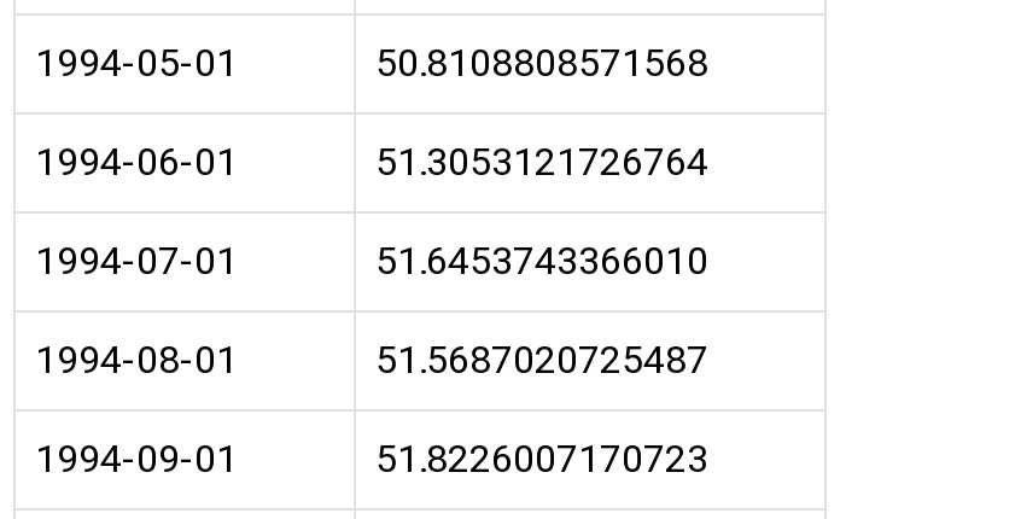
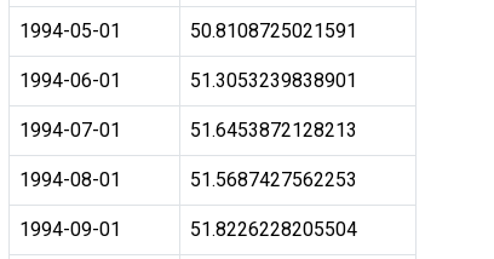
[375,40,708,86] 50.8108808571568 -> [190,19,357,42] 50.8108725021591
[375,139,708,185] 51.3053121726764 -> [190,69,357,92] 51.3053239838901
[375,238,708,284] 51.6453743366010 -> [190,119,357,142] 51.6453872128213
[375,337,708,383] 51.5687020725487 -> [190,168,357,191] 51.5687427562253
[375,436,708,482] 51.8226007170723 -> [190,218,357,241] 51.8226228205504

